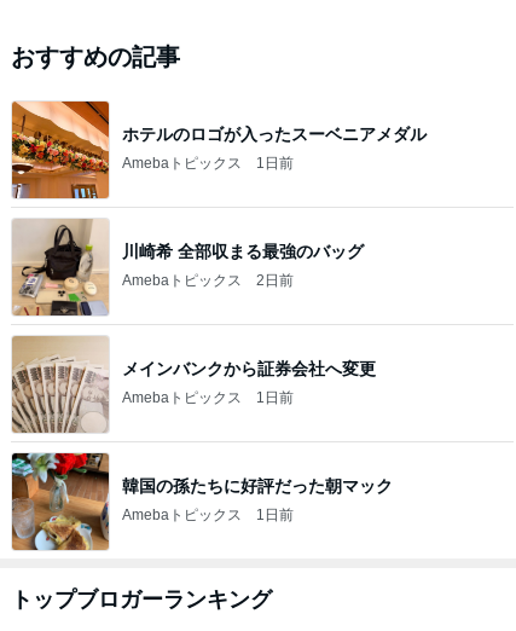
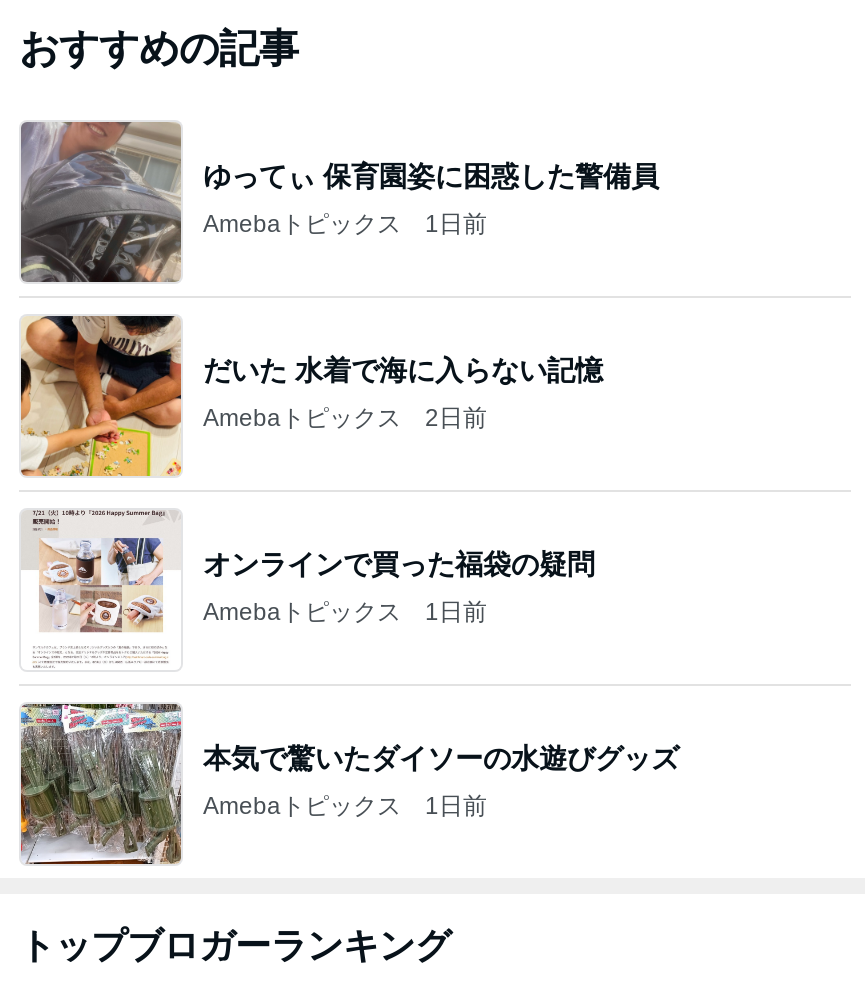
[11,100,427,199] [image] | ホテルのロゴが入ったスーベニアメダル -> [19,120,659,284] [image] | ゆってぃ 保育園姿に困惑した警備員
[12,218,364,317] [image] | 川崎希 全部収まる最強のバッグ -> [19,314,603,478] [image] | だいた 水着で海に入らない記憶
[11,336,376,434] [image] | メインバンクから証券会社へ変更 -> [21,510,595,670] [image] | オンラインで買った福袋の疑問
[11,452,393,551] [image] | 韓国の孫たちに好評だった朝マック -> [19,702,679,866] [image] | 本気で驚いたダイソーの水遊びグッズ

